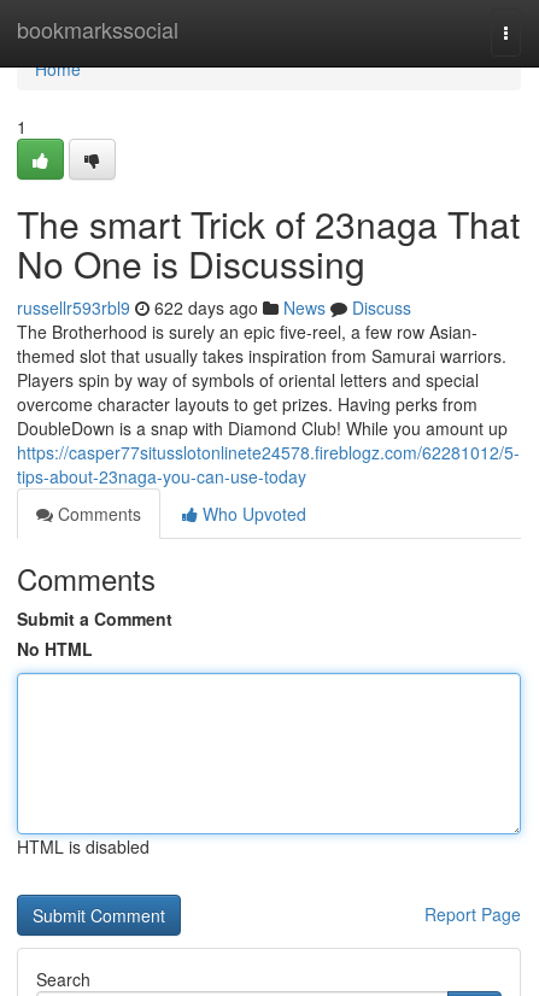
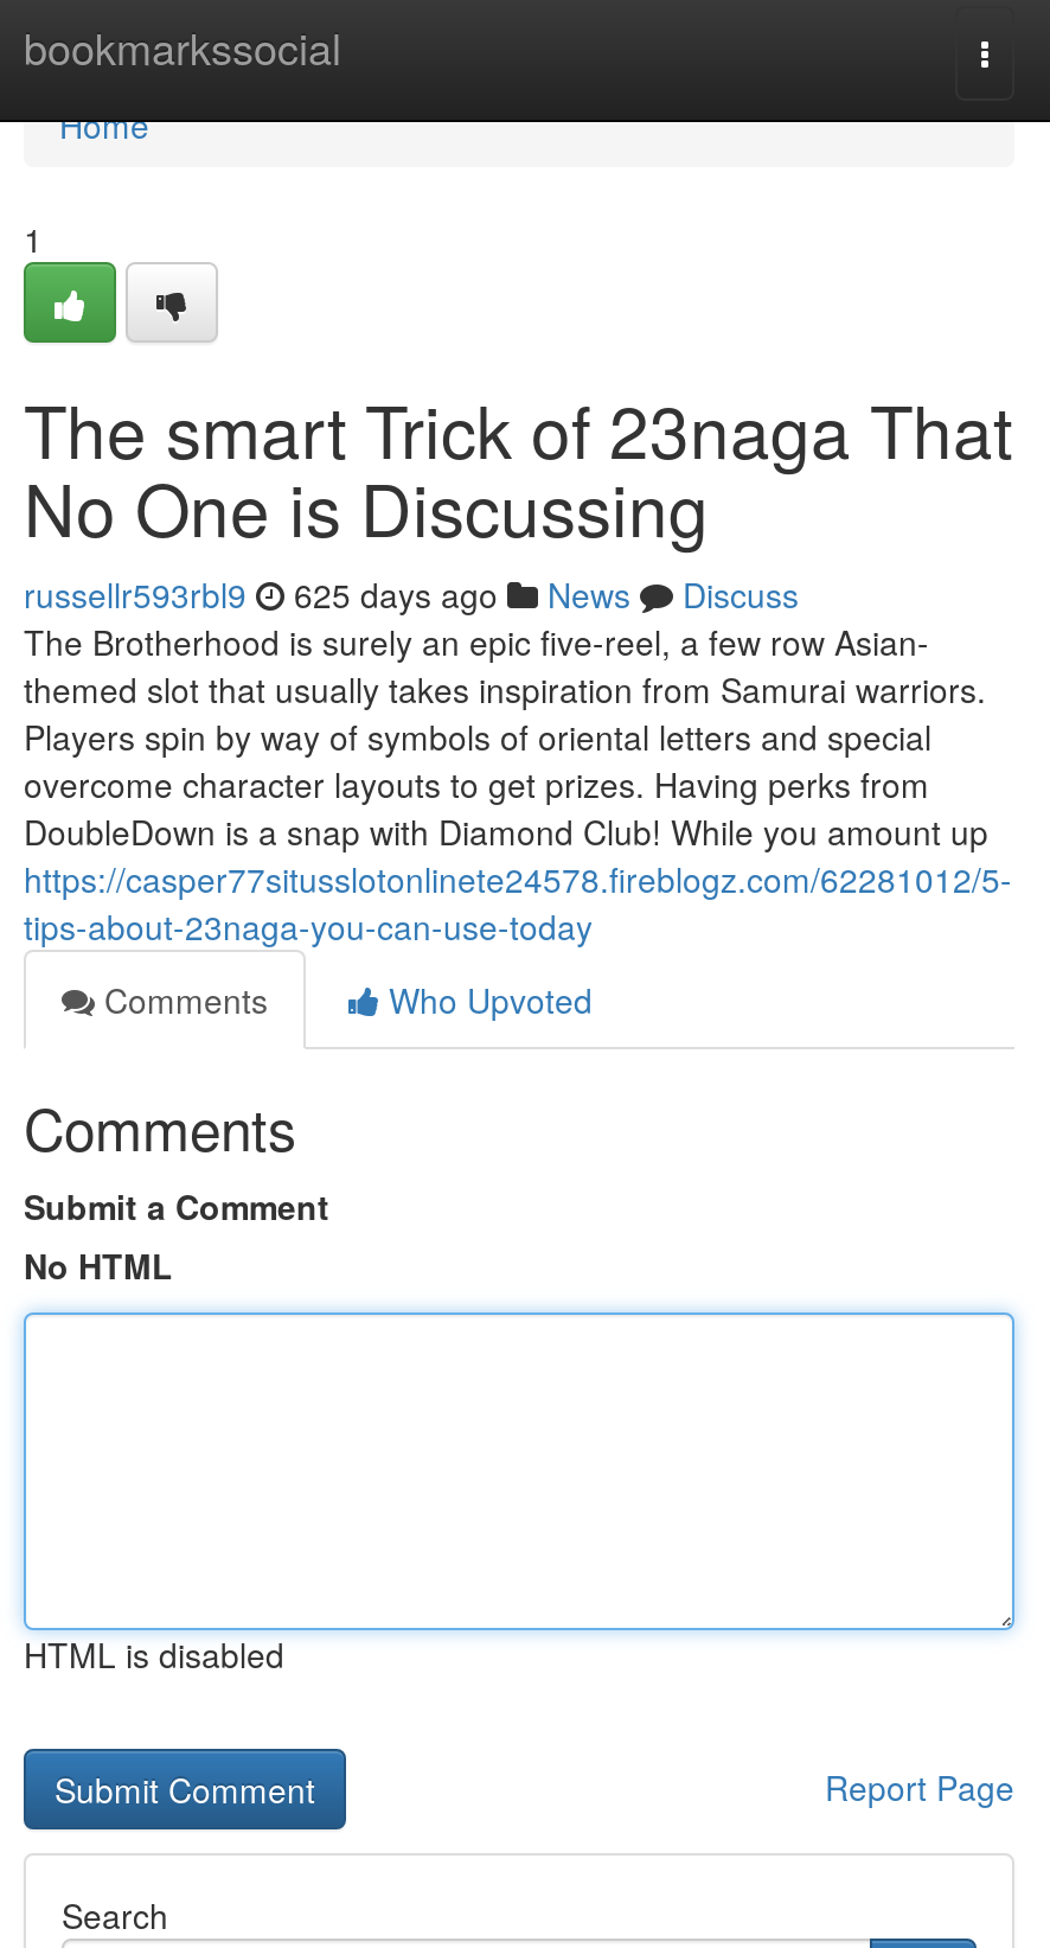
[17,295,411,320] russellr593rbl9 622 days ago News Discuss -> [24,570,799,618] russellr593rbl9 625 days ago News Discuss

